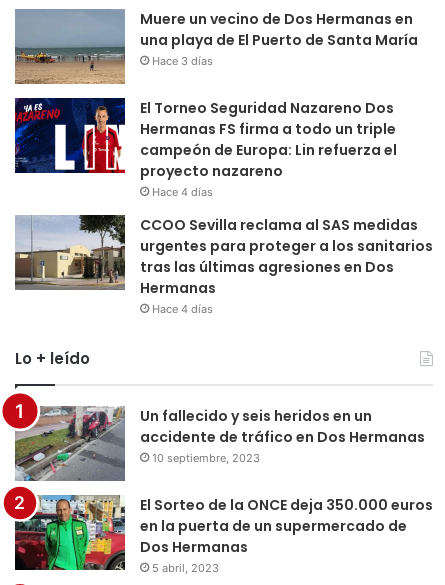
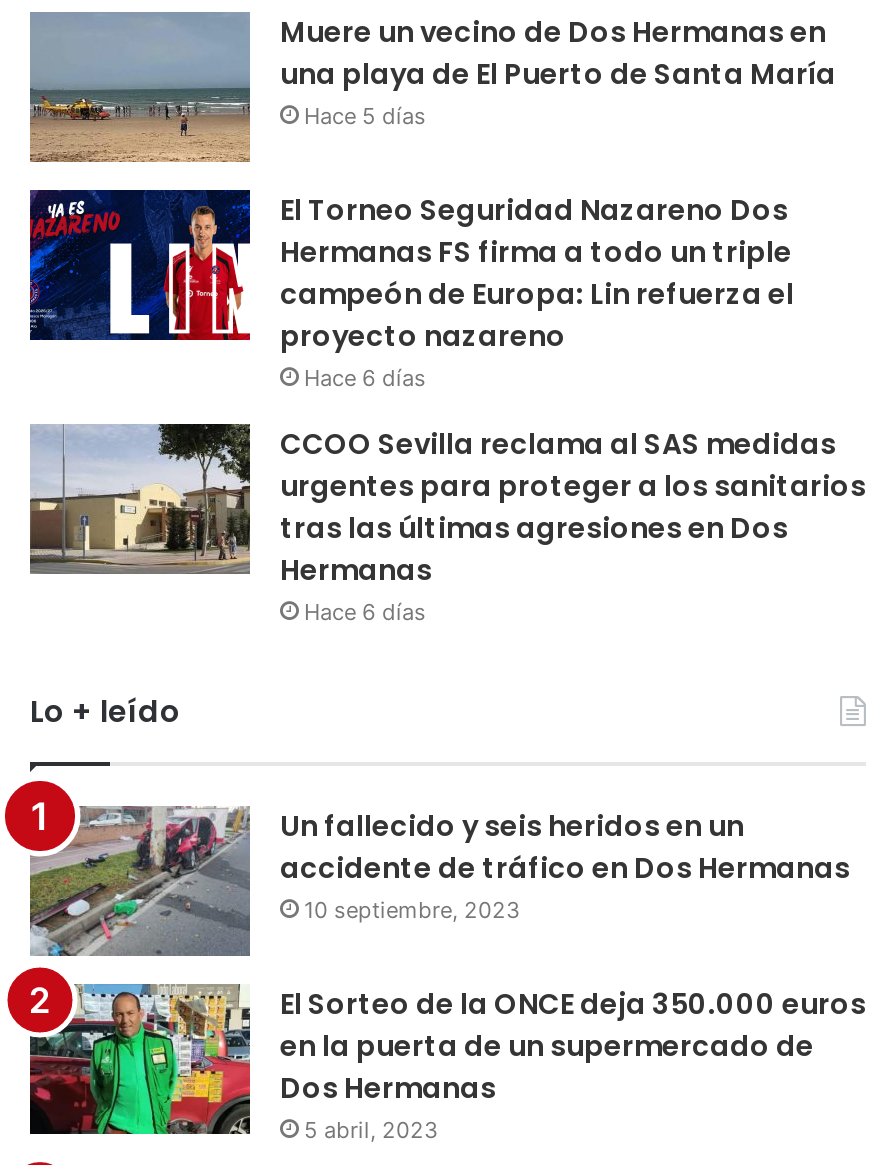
[152,54,213,68] Hace 3 días -> [304,102,426,130] Hace 5 días
[152,185,213,199] Hace 4 días -> [304,364,426,392] Hace 6 días
[152,302,213,316] Hace 4 días -> [304,598,426,626] Hace 6 días

